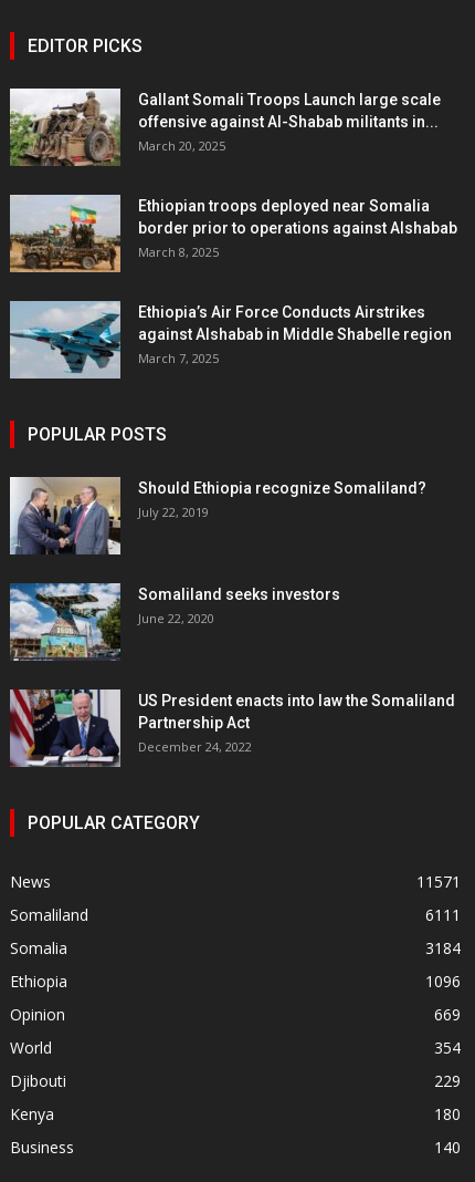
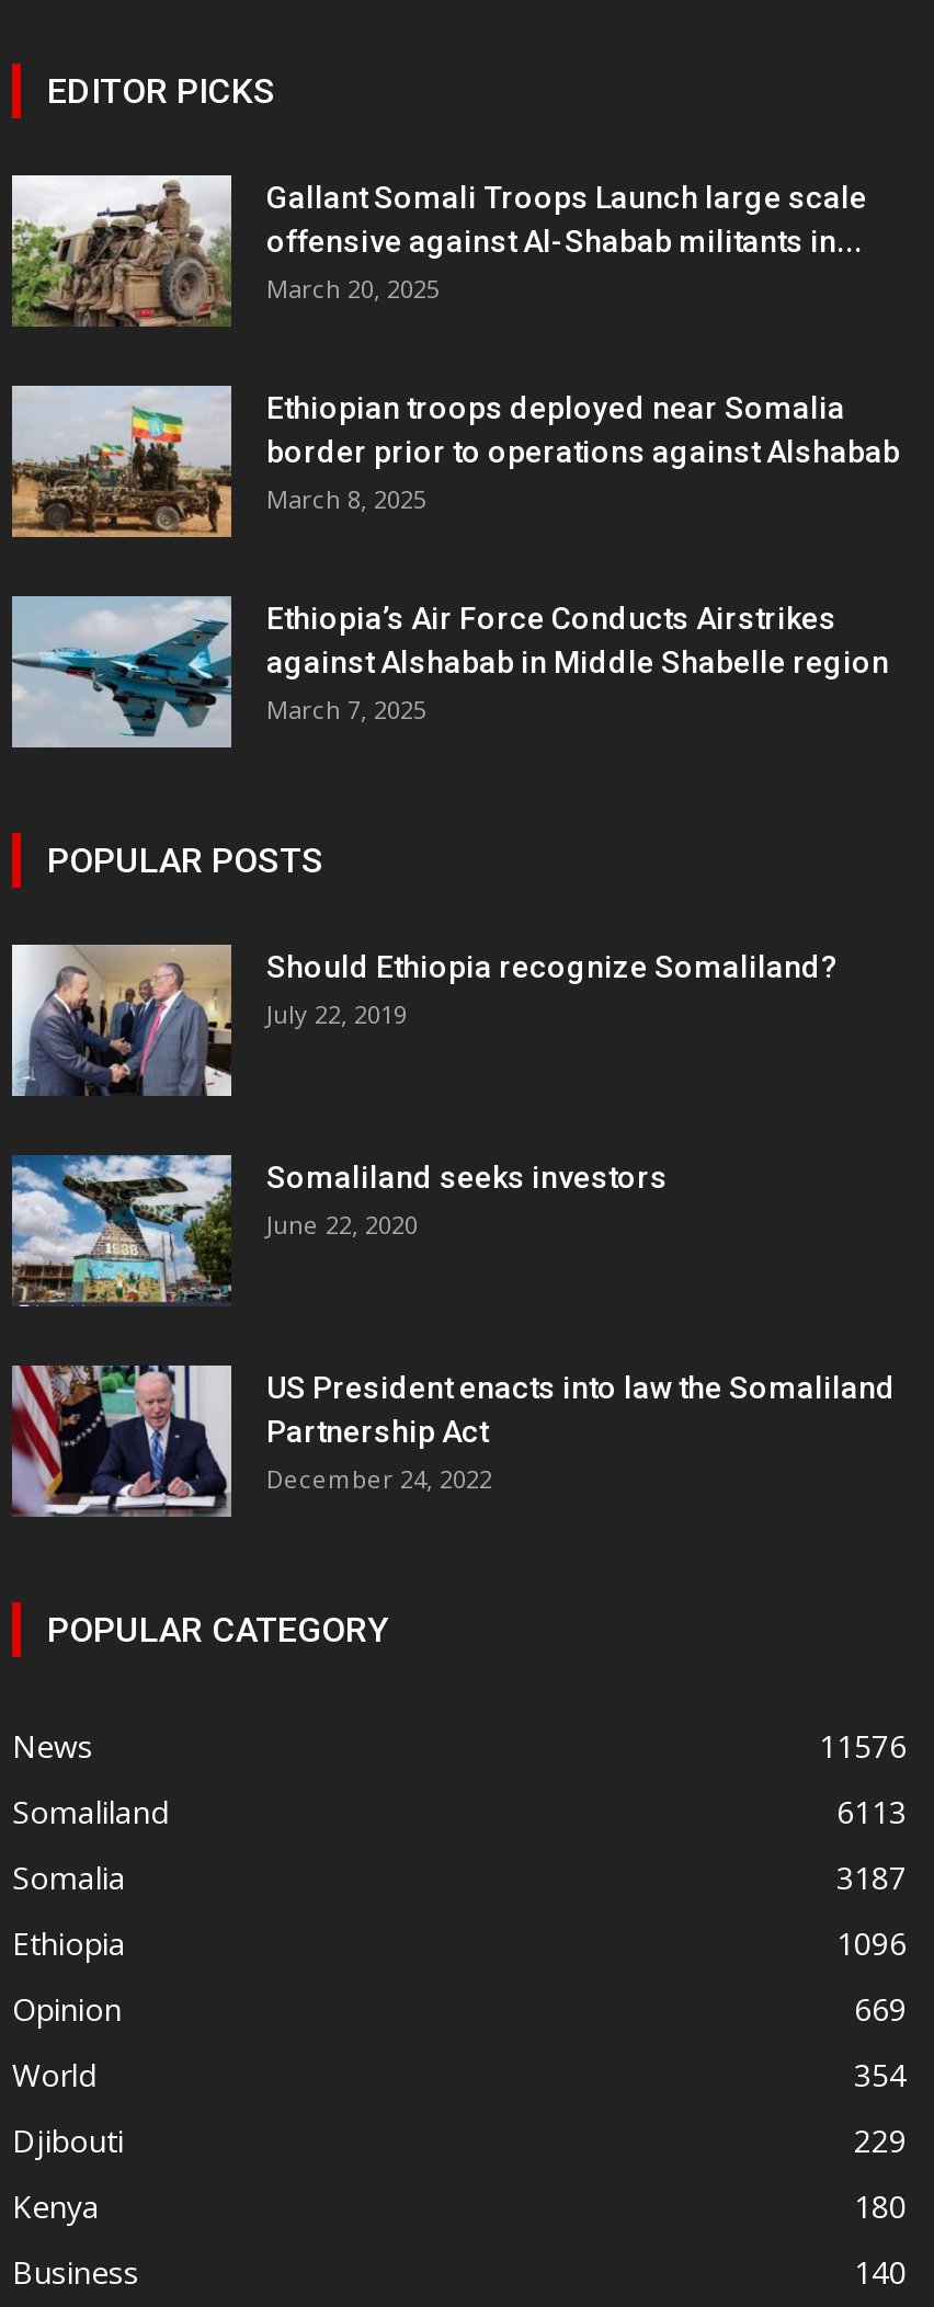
[416,871,461,892] 11571 -> [819,1725,907,1767] 11576
[425,904,461,925] 6111 -> [836,1791,907,1832] 6113
[425,937,461,958] 3184 -> [836,1857,907,1898] 3187

